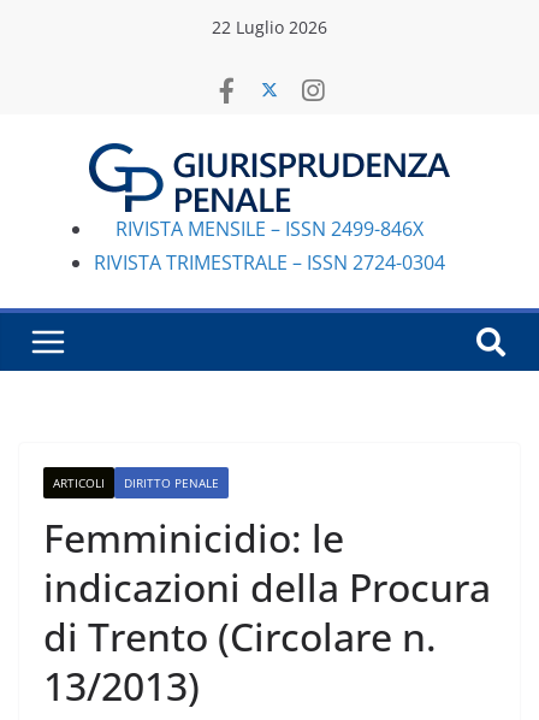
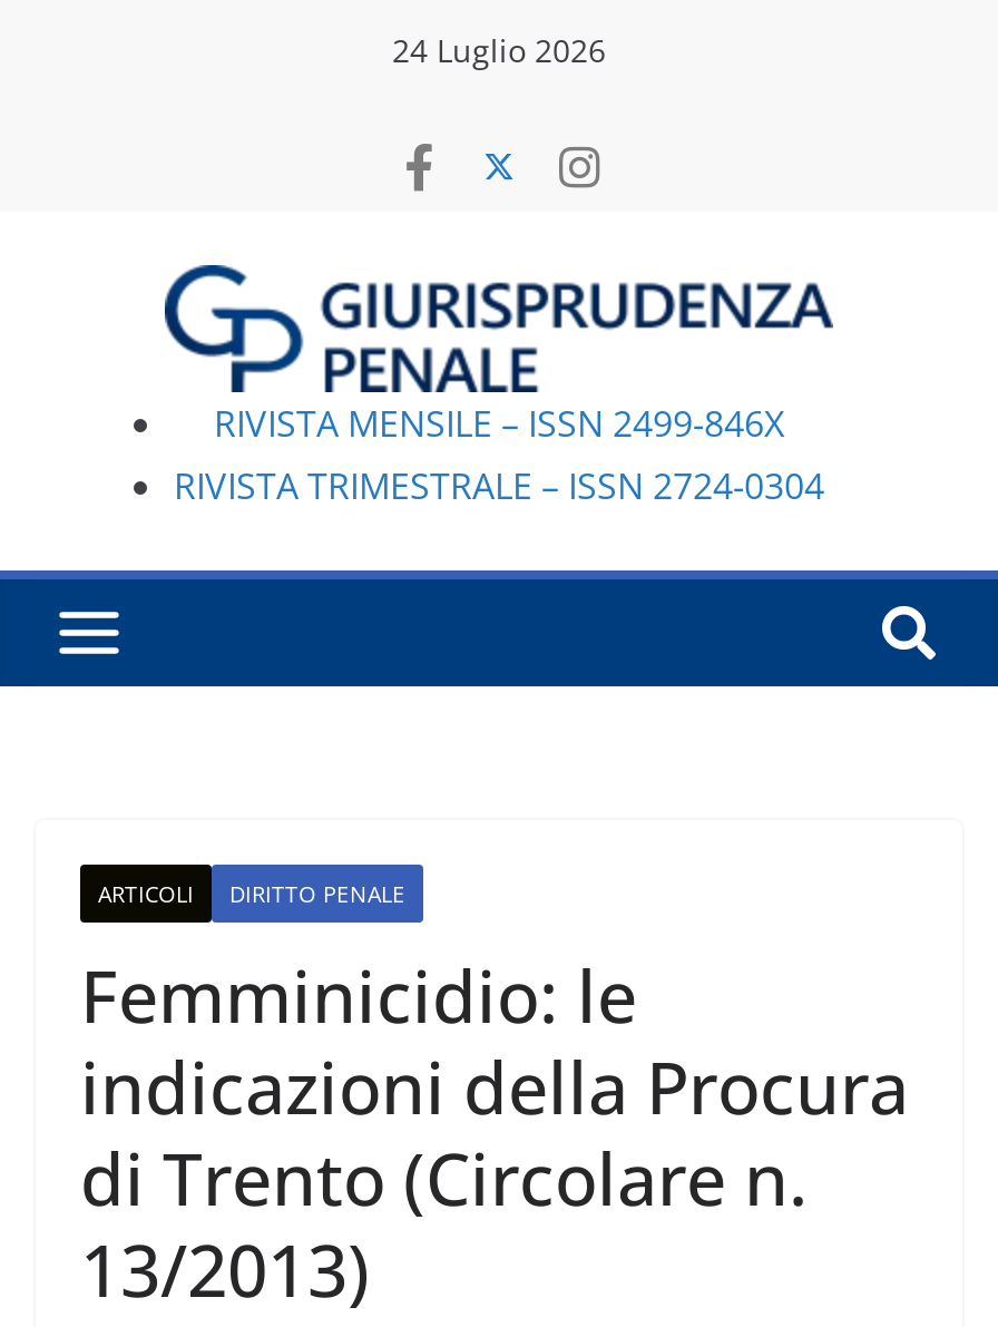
[212,16,327,39] 22 Luglio 2026 -> [392,29,606,71] 24 Luglio 2026

